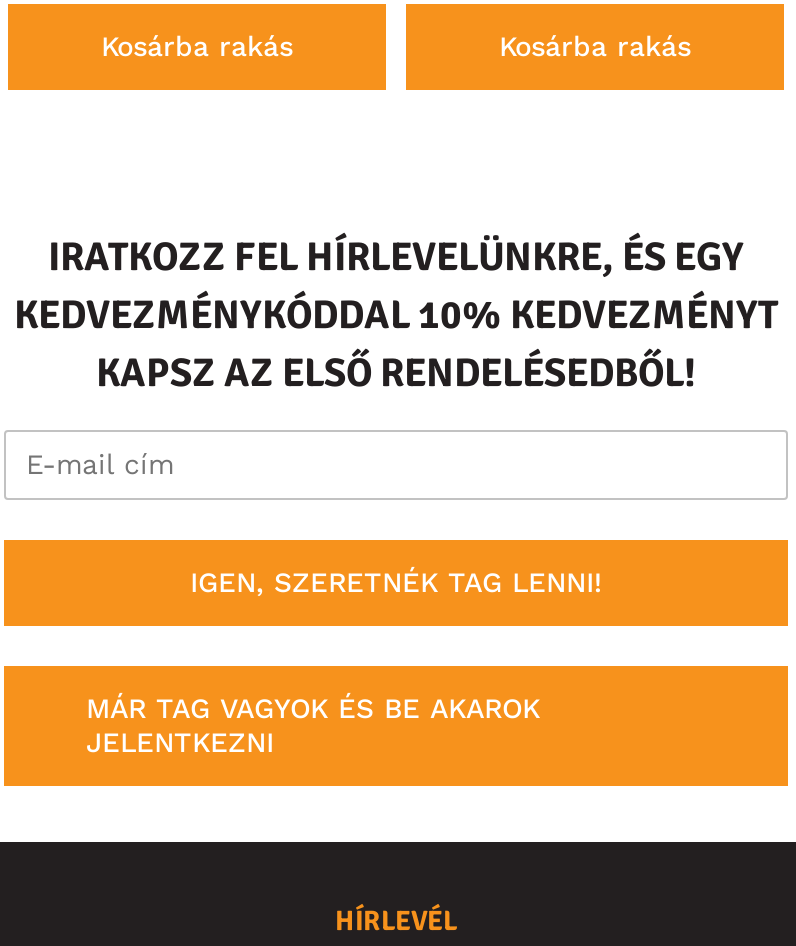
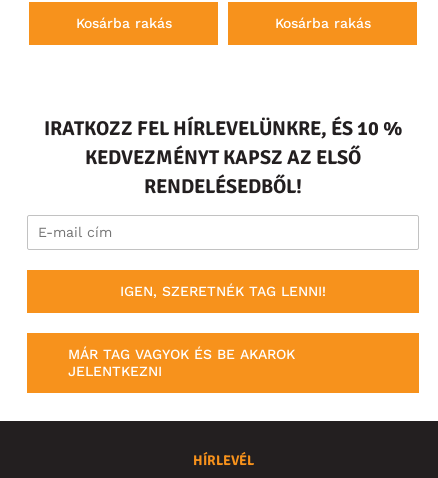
[14,232,778,398] IRATKOZZ FEL HÍRLEVELÜNKRE, ÉS EGY | KEDVEZMÉNYKÓDDAL 10% KEDVEZMÉNYT | KAPSZ AZ ELSŐ RENDELÉSEDBŐL! -> [43,116,402,199] IRATKOZZ FEL HÍRLEVELÜNKRE, ÉS 10 % | KEDVEZMÉNYT KAPSZ AZ ELSŐ | RENDELÉSEDBŐL!

